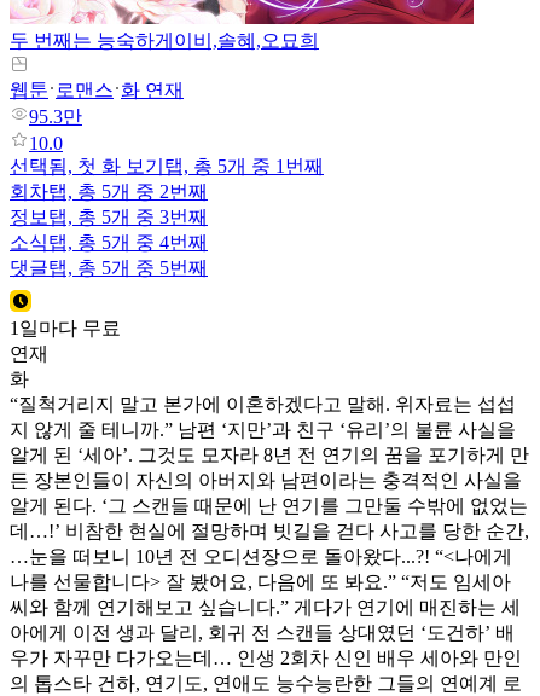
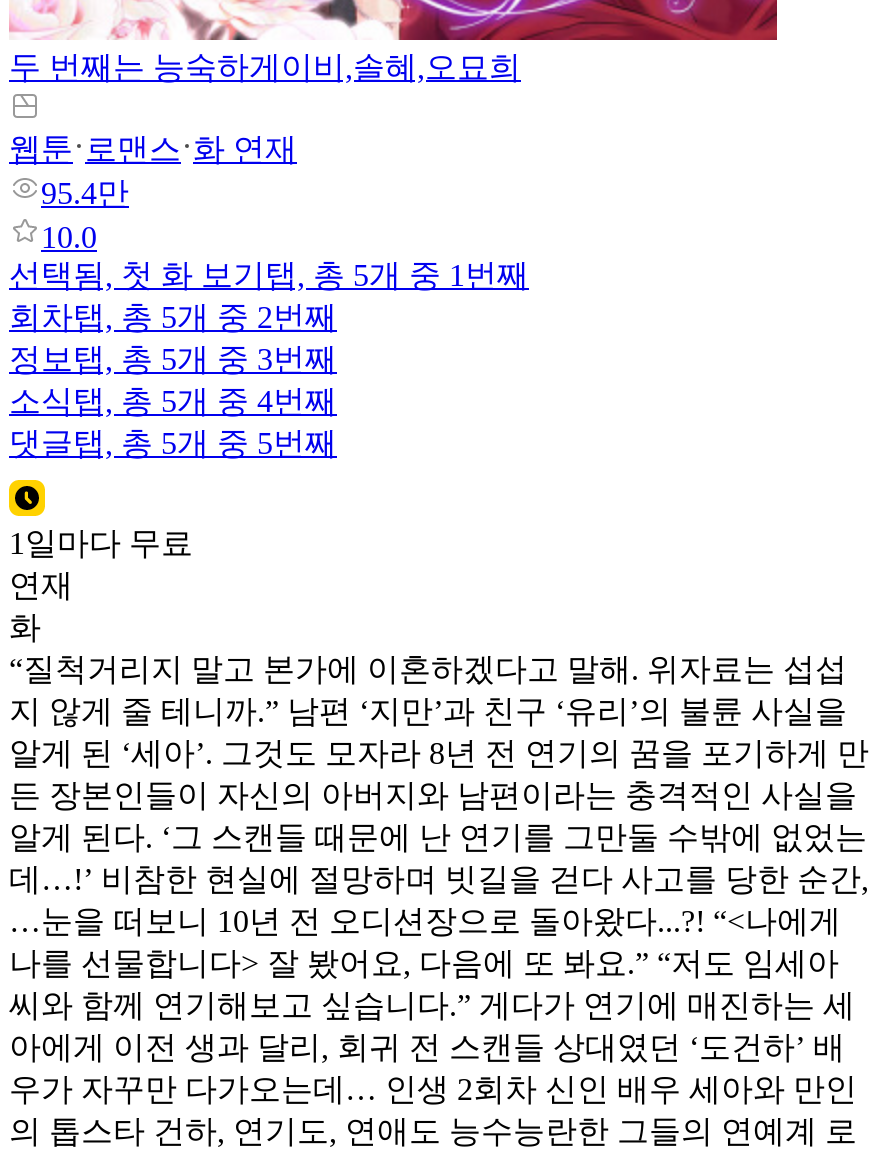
[29,106,82,127] 95.3만 -> [41,176,129,210] 95.4만

